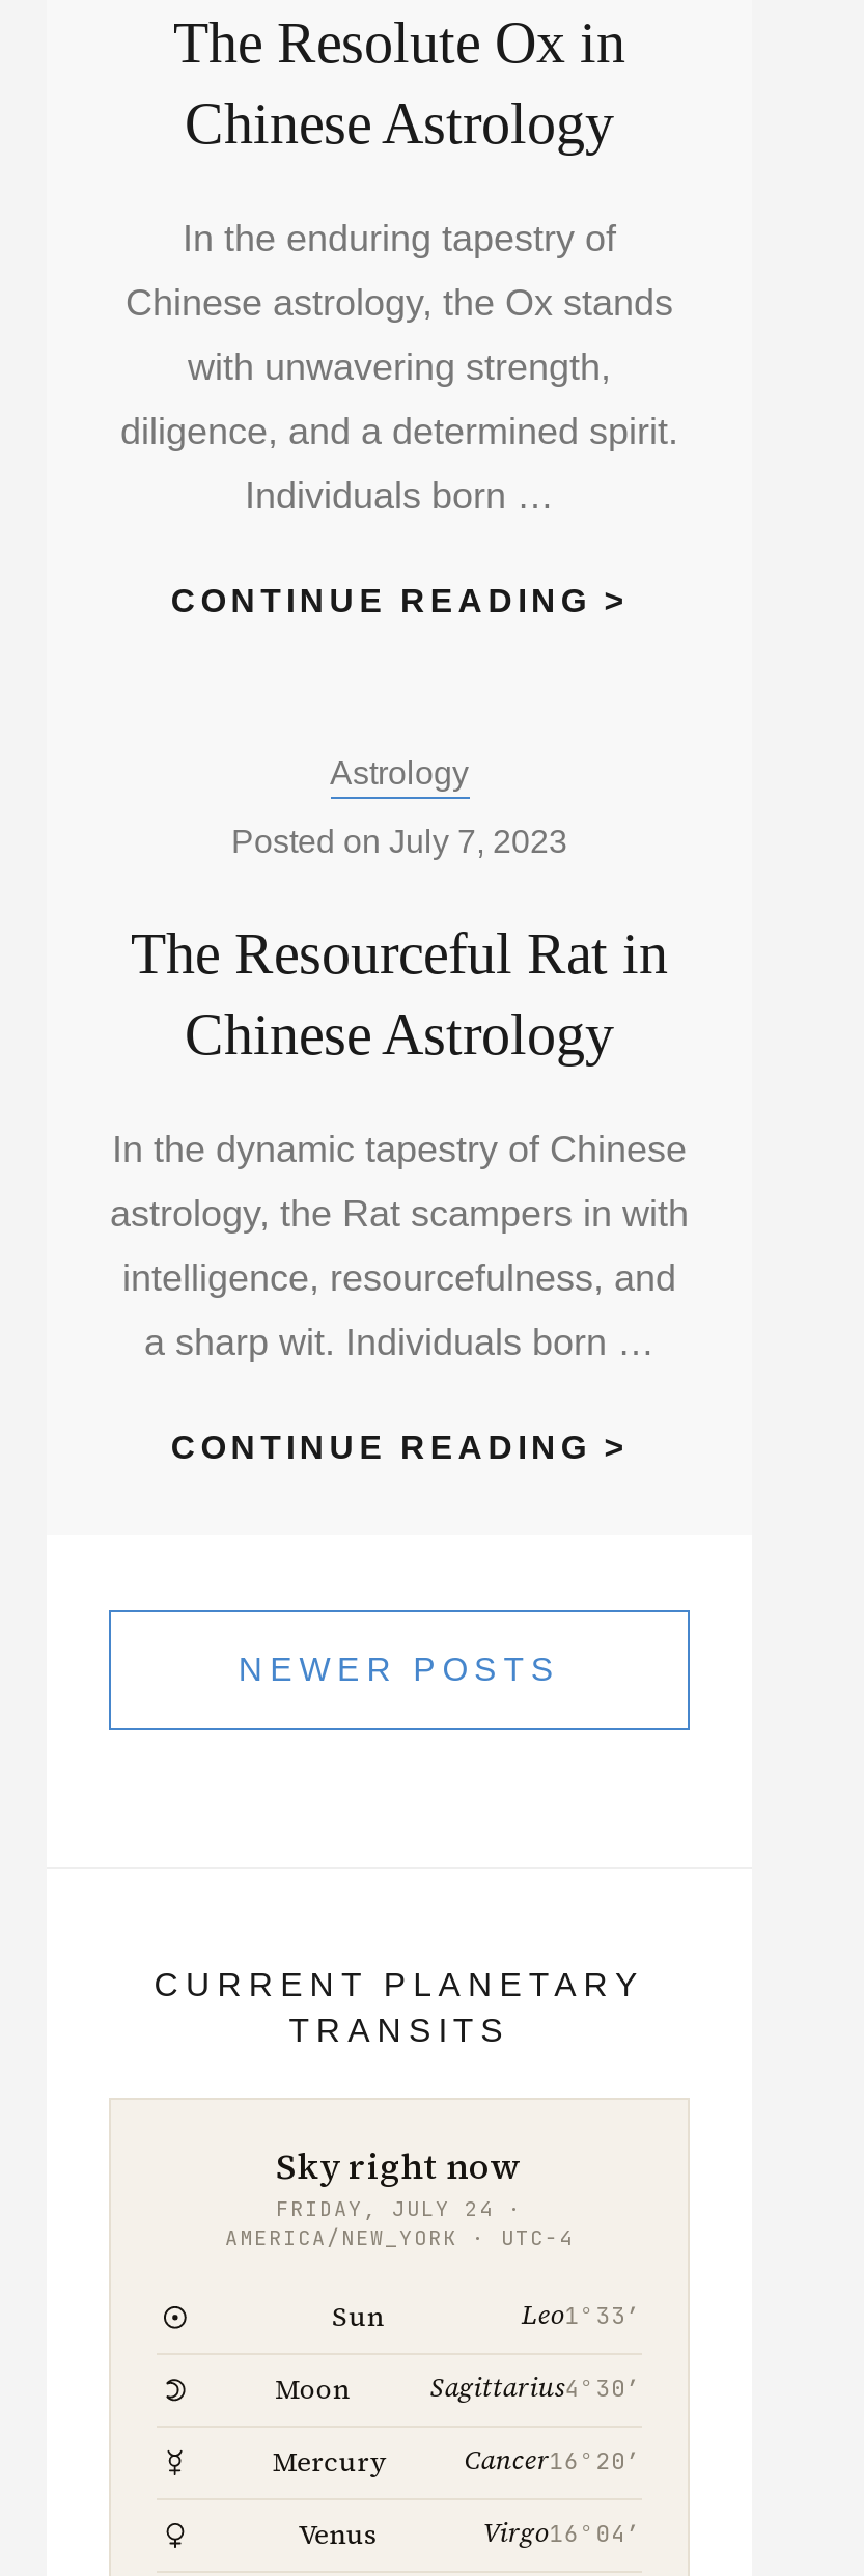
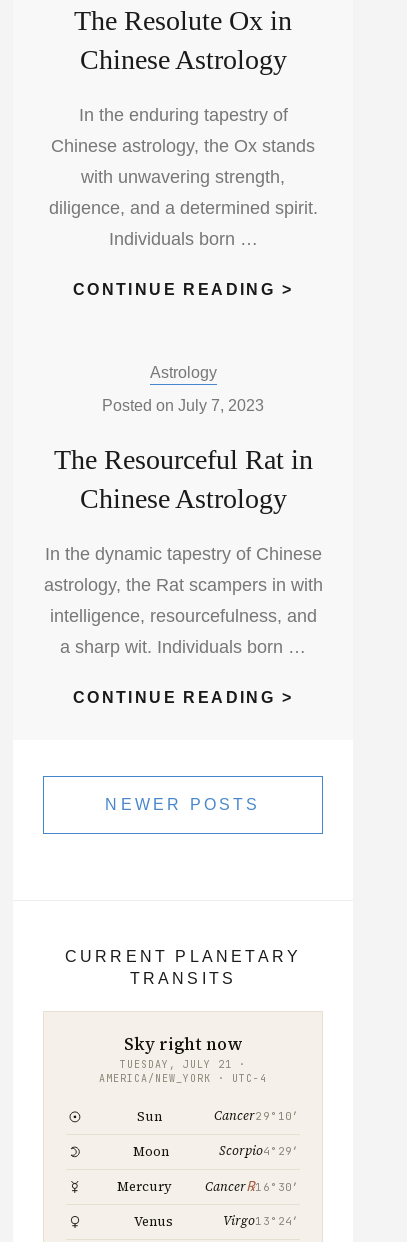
[276,2194,523,2221] FRIDAY, JULY 24 · -> [120,1058,246,1071] TUESDAY, JULY 21 ·
[521,2297,642,2332] Leo1°33′ -> [214,1107,300,1124] Cancer29°10′
[430,2370,642,2405] Sagittarius4°30′ -> [219,1142,300,1159] Scorpio4°29′
[464,2442,642,2478] Cancer16°20′ -> [205,1176,300,1196] Cancer℞16°30′
[483,2515,642,2550] Virgo16°04′ -> [223,1212,300,1229] Virgo13°24′

